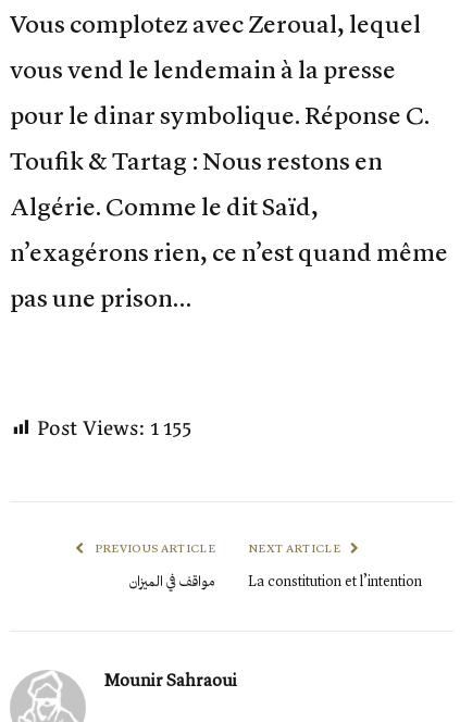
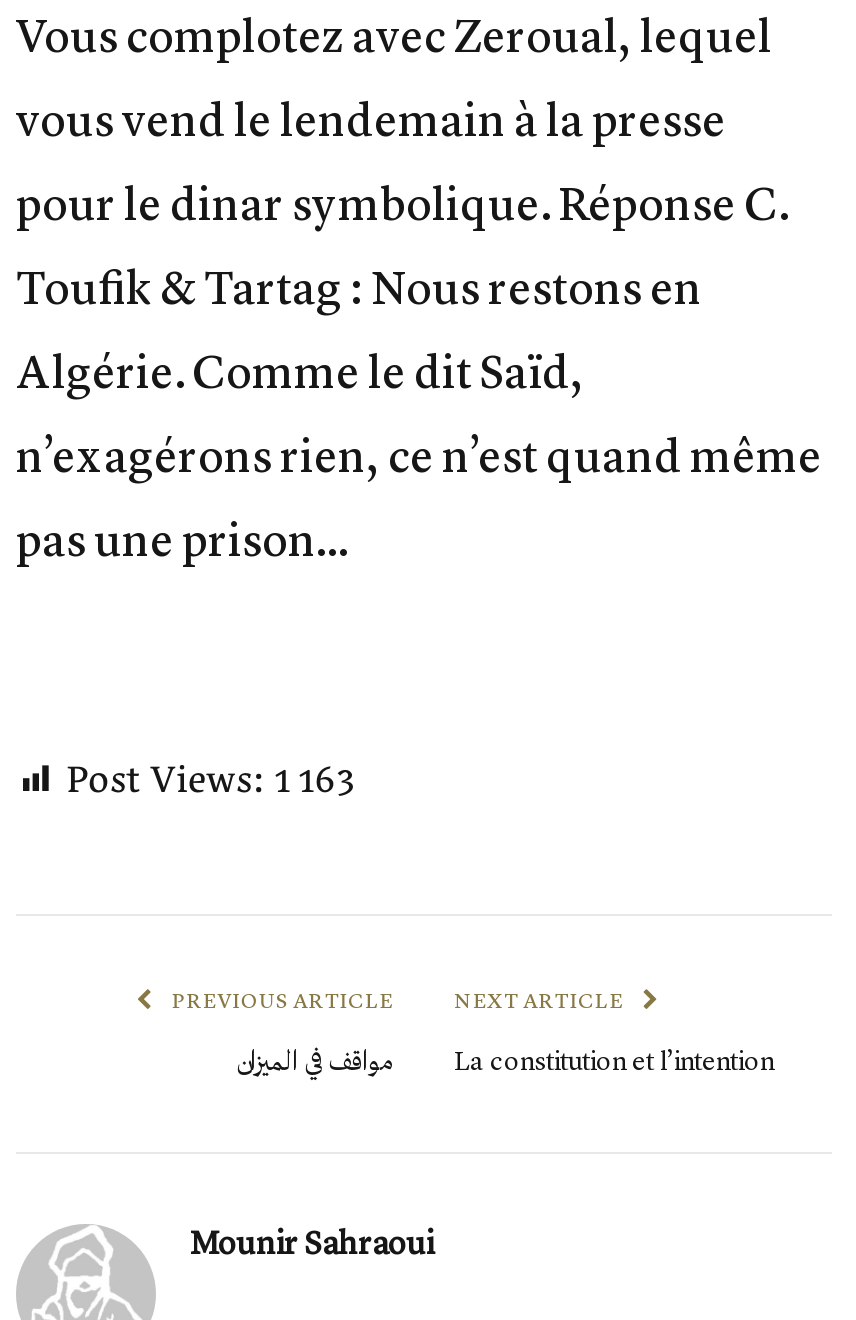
[37,411,191,448] Post Views: 1 155 -> [66,748,356,816] Post Views: 1 163

